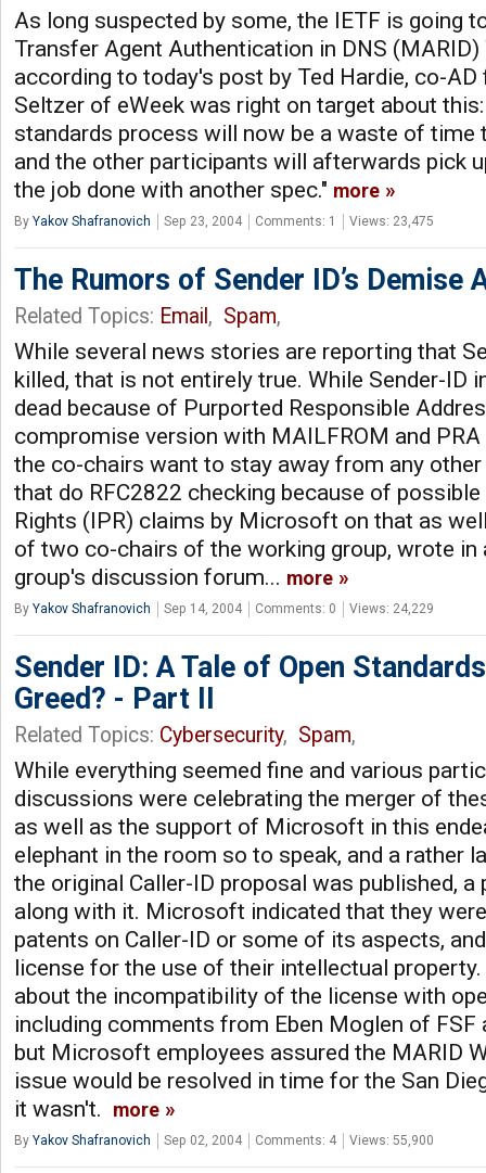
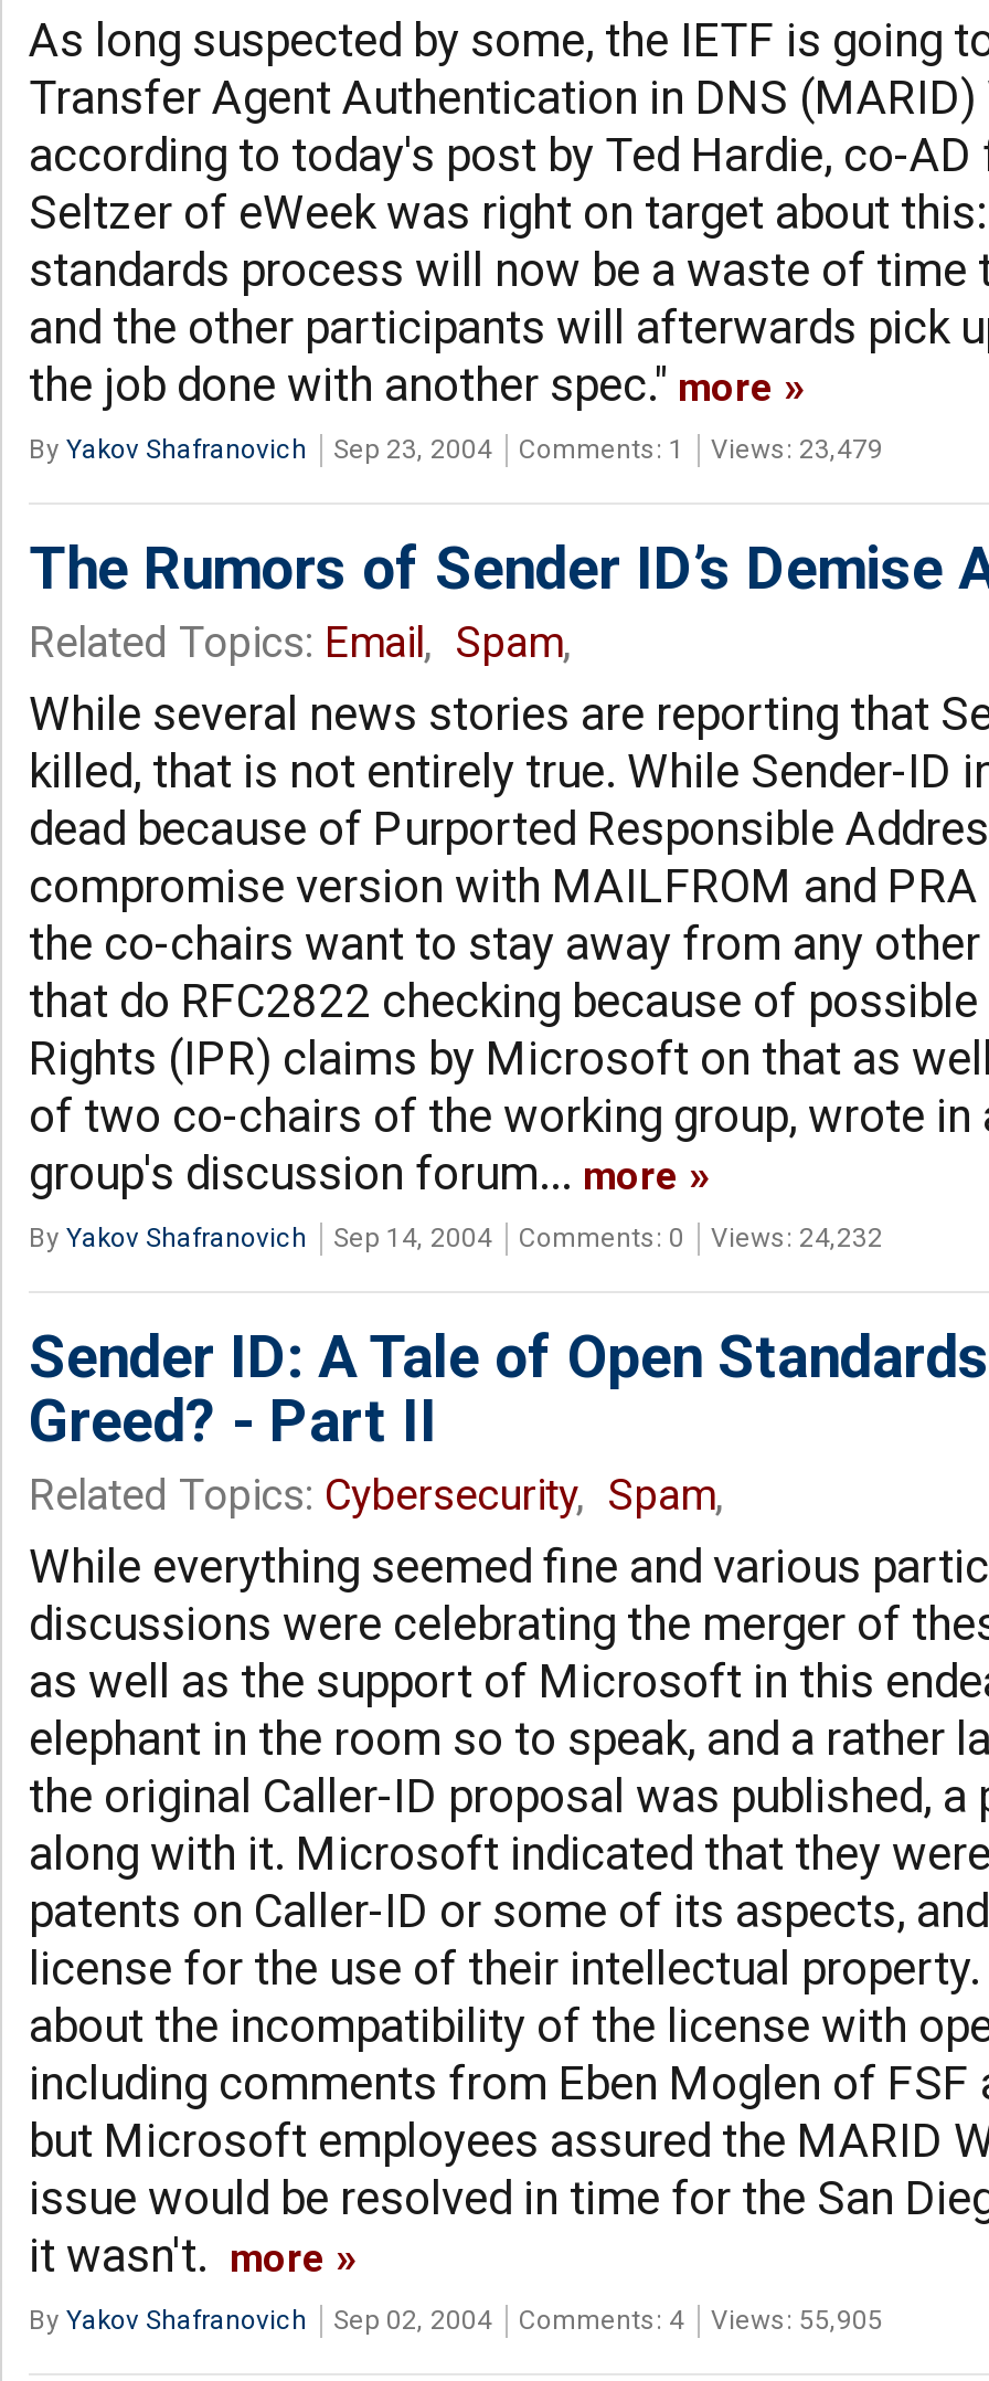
[14,214,434,229] By Yakov Shafranovich Sep 23, 2004 Comments: 1 Views: 23,475 -> [29,434,883,465] By Yakov Shafranovich Sep 23, 2004 Comments: 1 Views: 23,479
[14,601,434,616] By Yakov Shafranovich Sep 14, 2004 Comments: 0 Views: 24,229 -> [29,1223,883,1253] By Yakov Shafranovich Sep 14, 2004 Comments: 0 Views: 24,232
[14,1133,434,1148] By Yakov Shafranovich Sep 02, 2004 Comments: 4 Views: 55,900 -> [29,2305,883,2336] By Yakov Shafranovich Sep 02, 2004 Comments: 4 Views: 55,905

